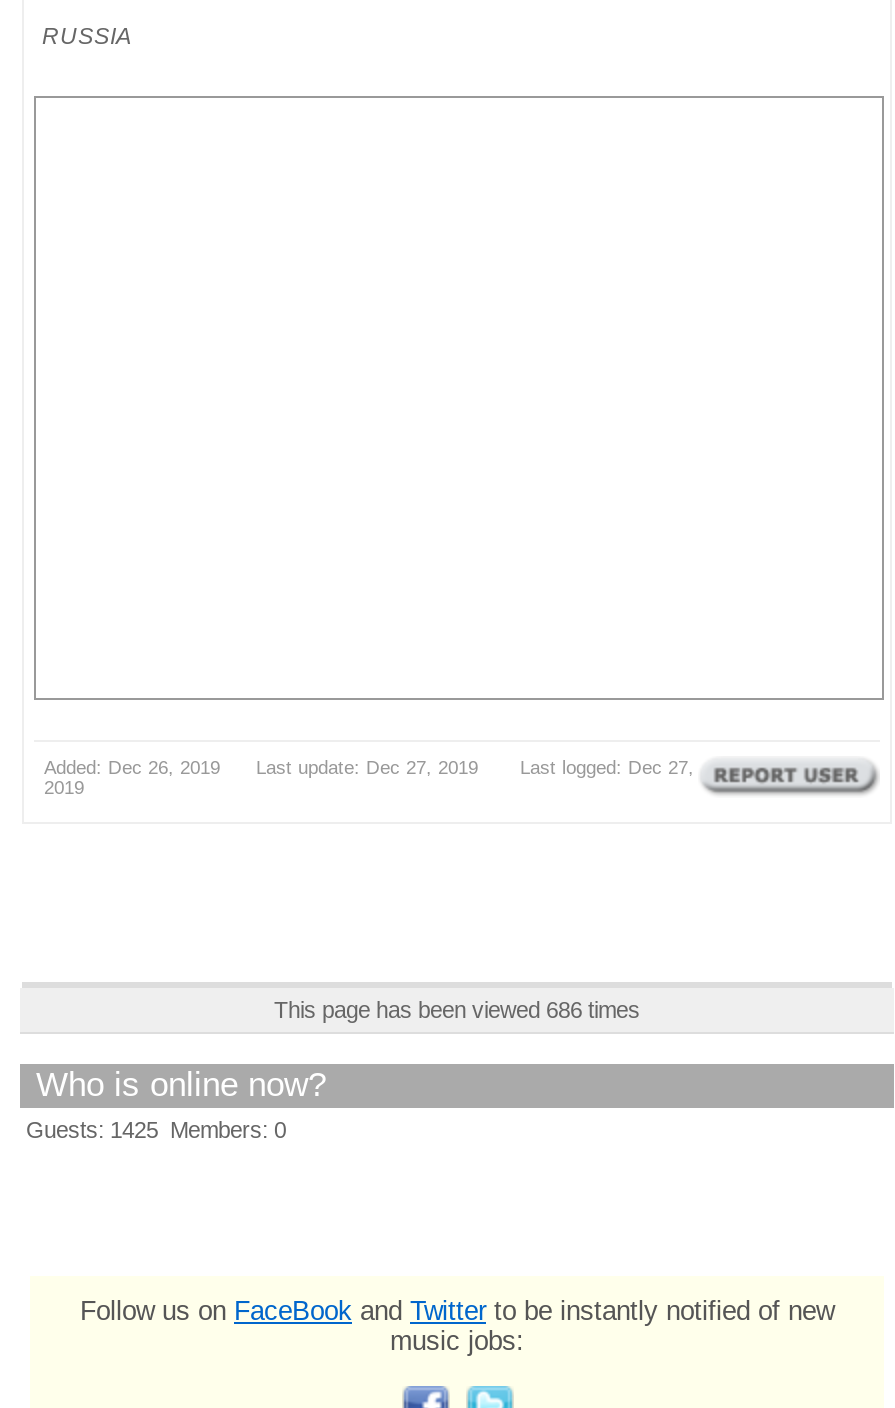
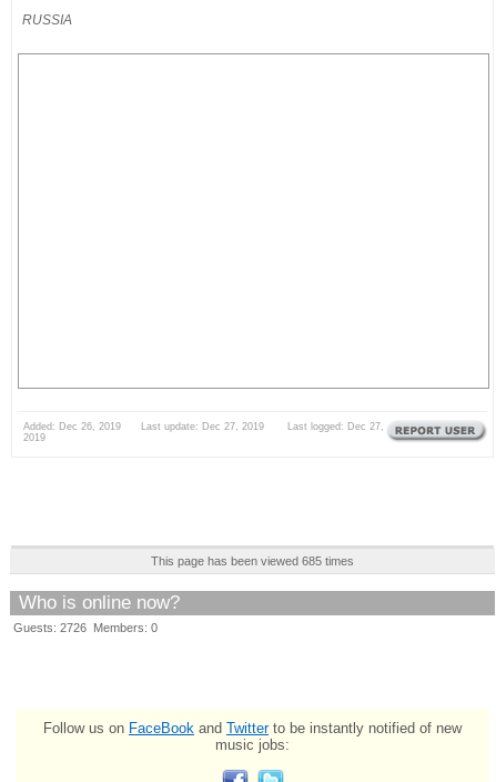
[274,998,640,1022] This page has been viewed 686 times -> [151,554,354,568] This page has been viewed 685 times
[26,1118,286,1142] Guests: 1425 Members: 0 -> [13,621,158,634] Guests: 2726 Members: 0

